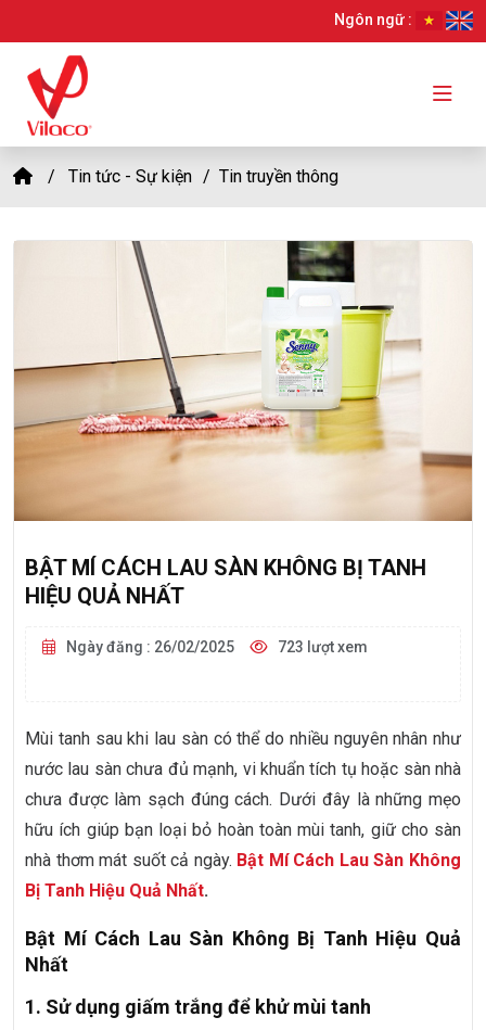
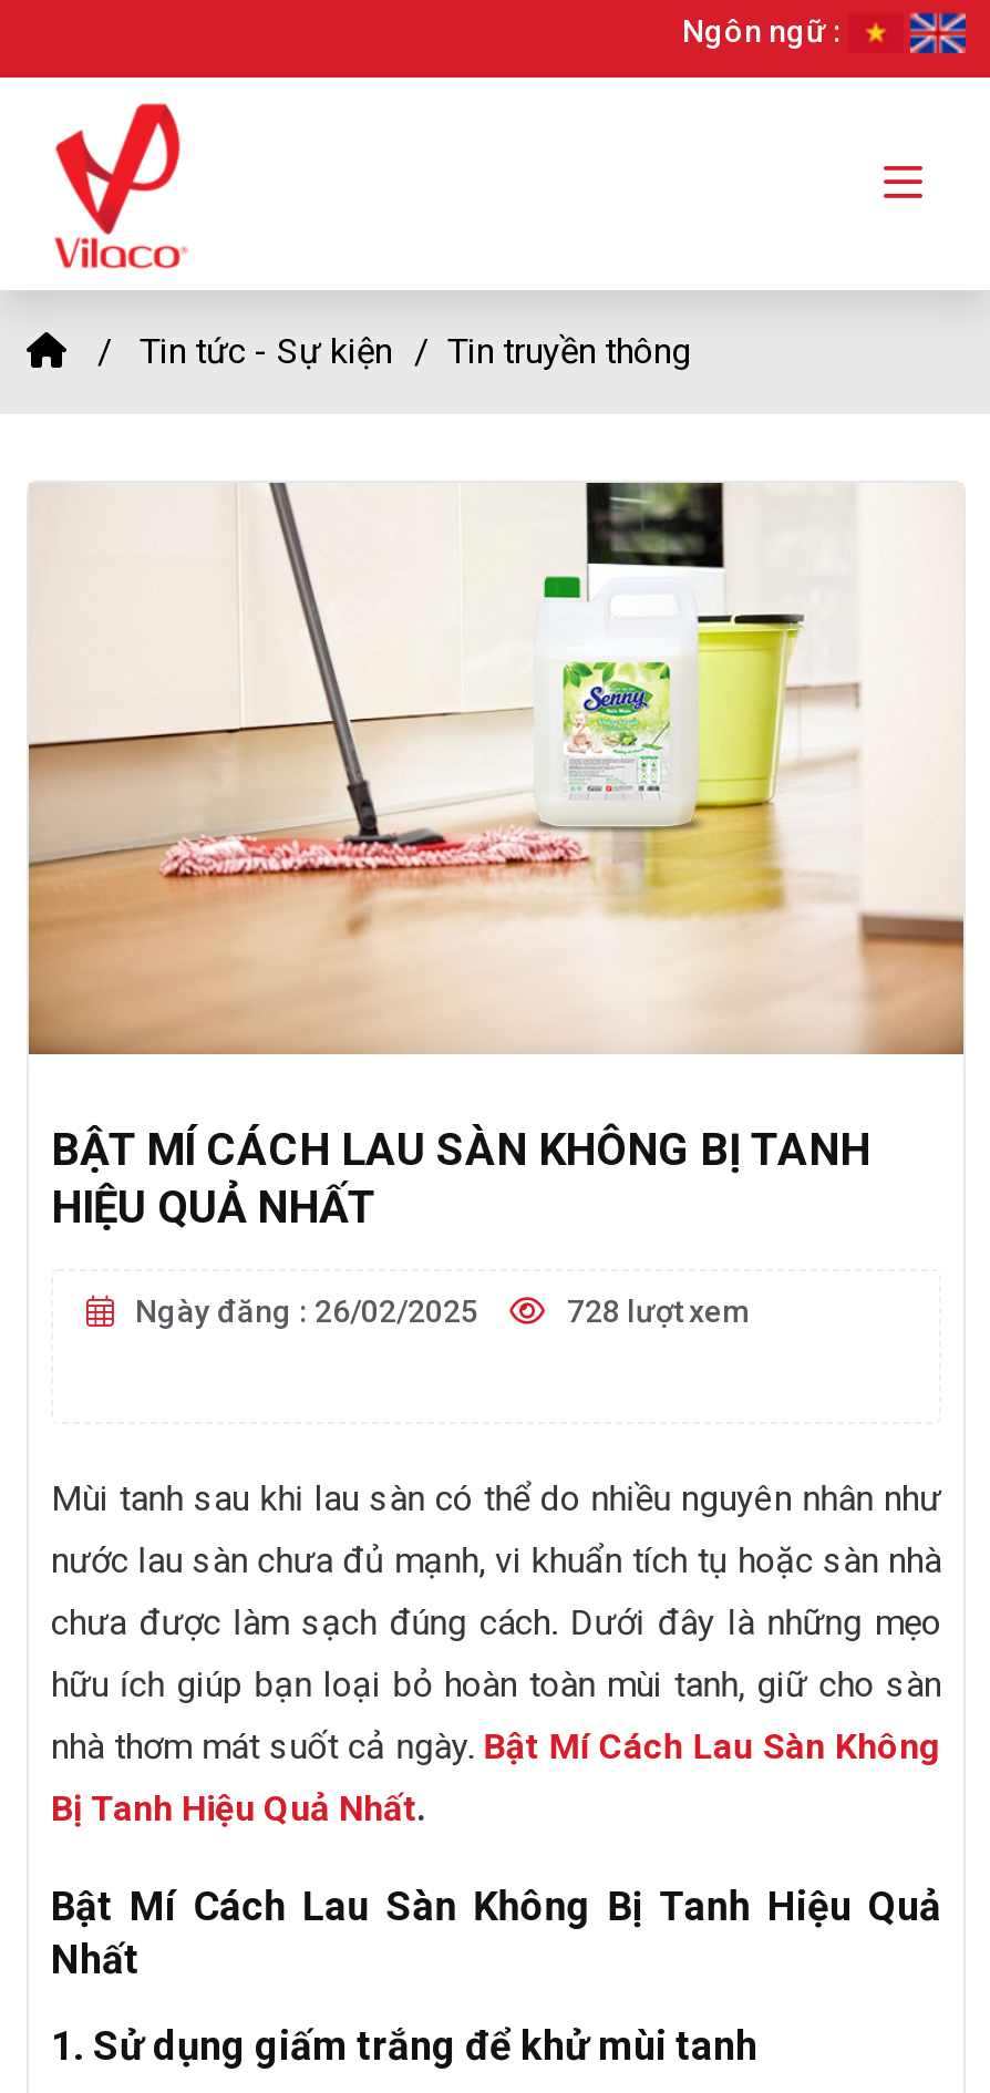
[278,638,368,655] 723 lượt xem -> [567,1293,751,1328] 728 lượt xem

